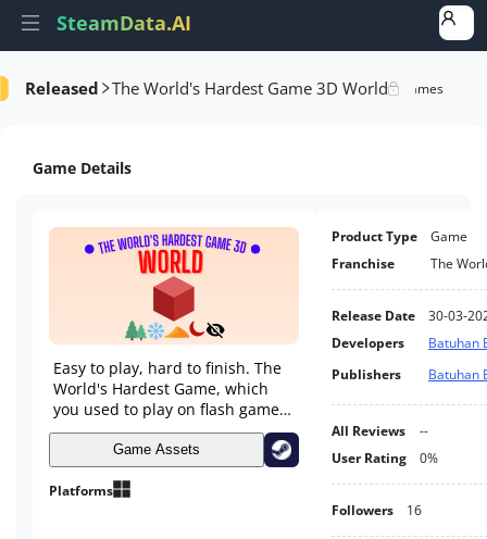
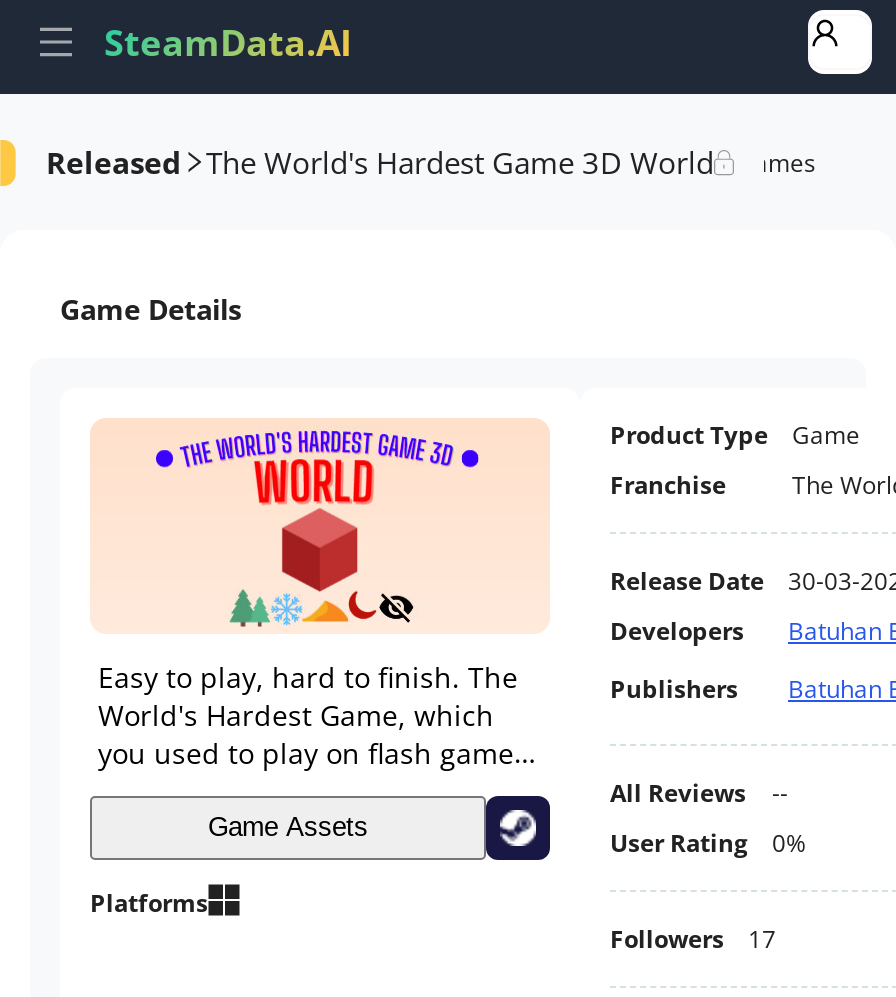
[332,501,422,519] Followers 16 -> [610,922,776,956] Followers 17

